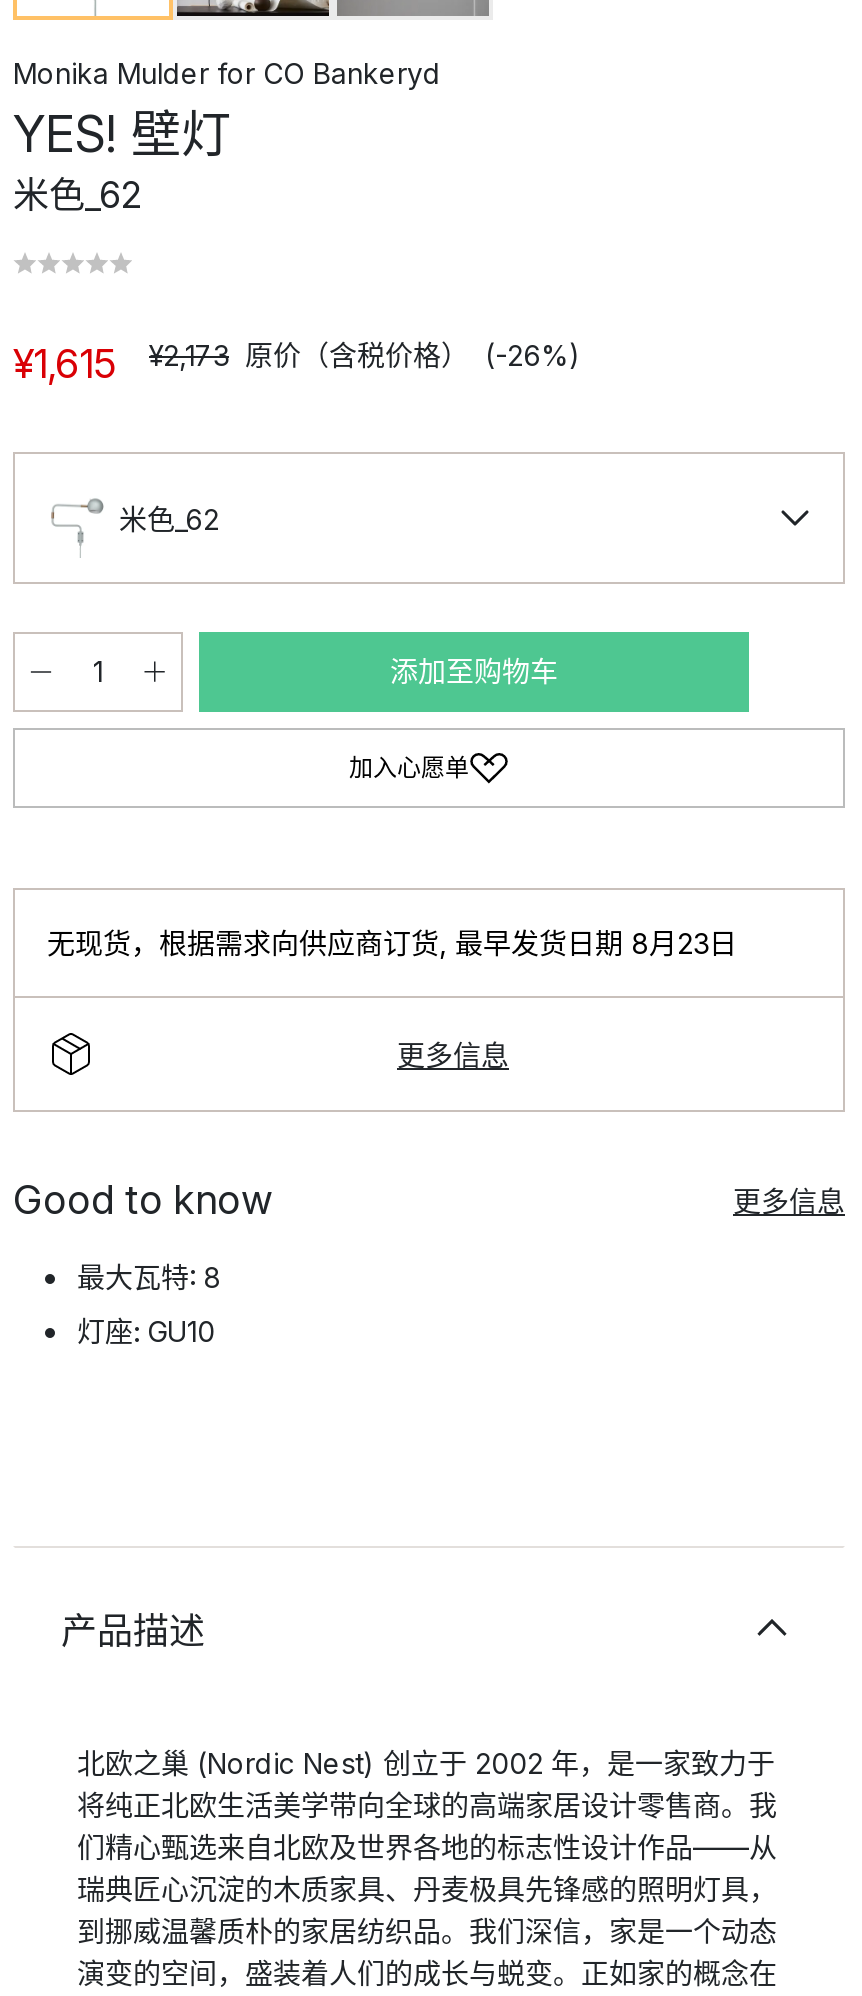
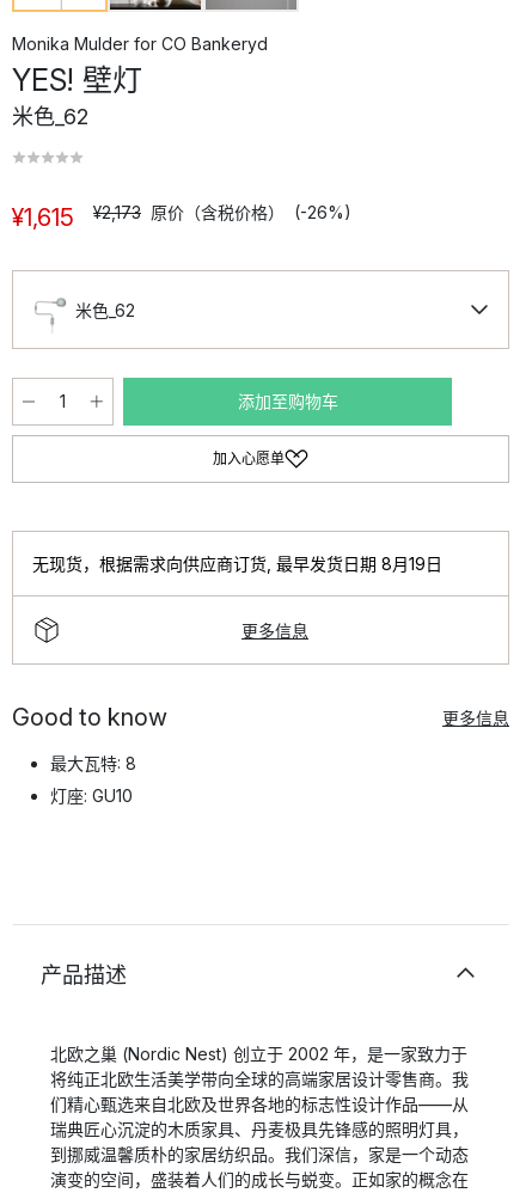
[47,926,737,960] 无现货，根据需求向供应商订货,最早发货日期 8月23日 -> [32,553,442,574] 无现货，根据需求向供应商订货,最早发货日期 8月19日

